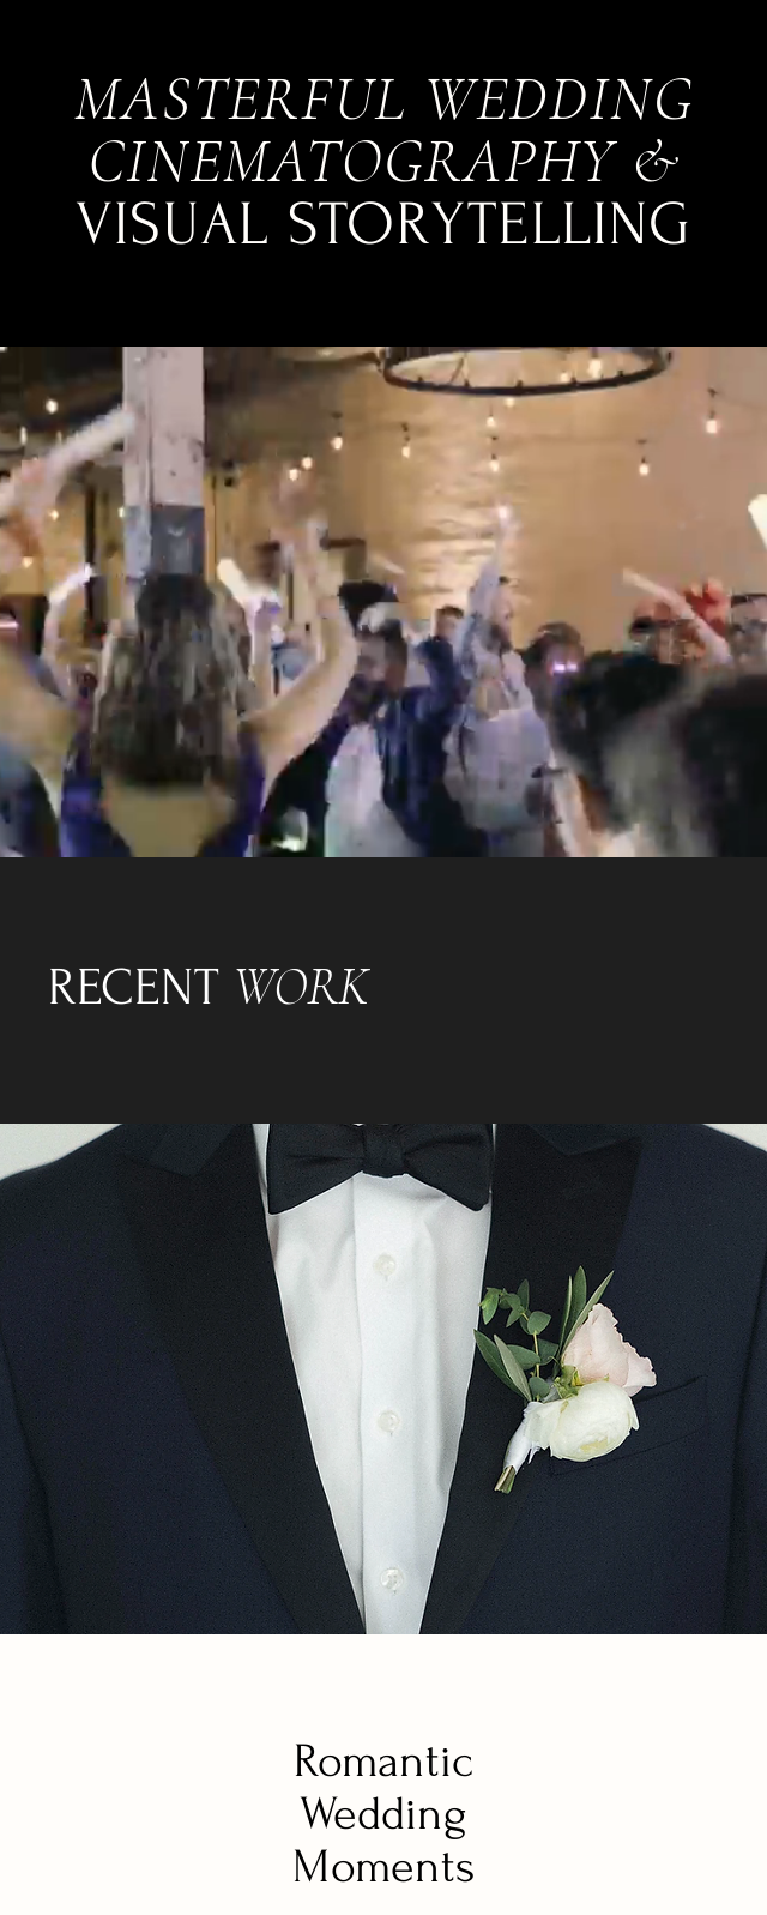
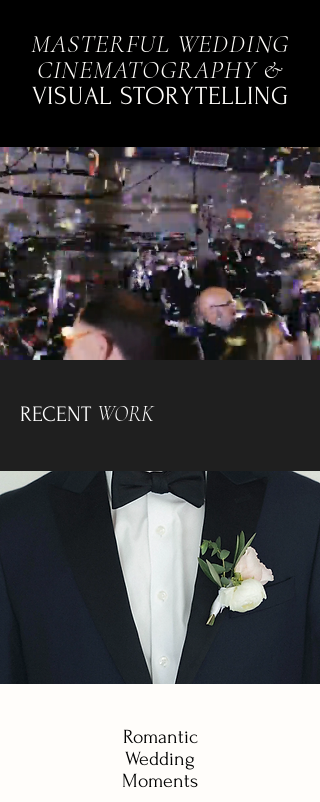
[7,344,760,860] [image] -> [3,146,317,361] [image]

